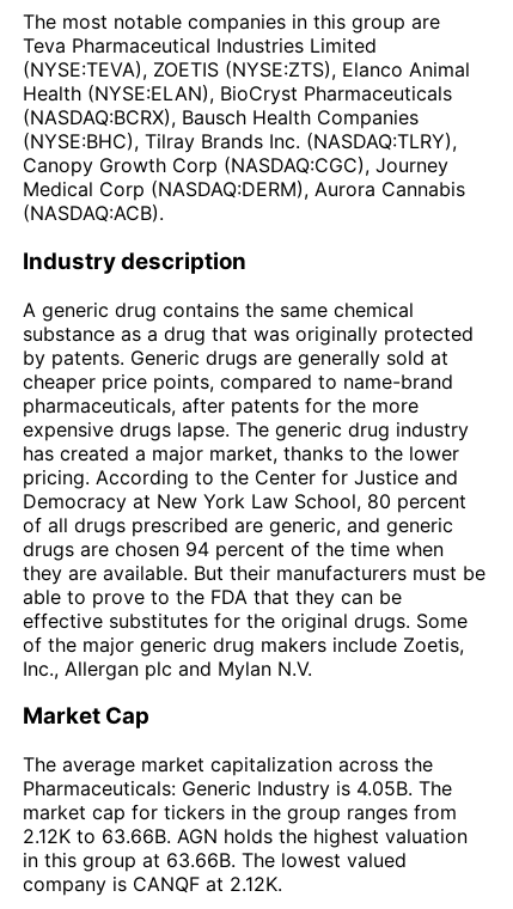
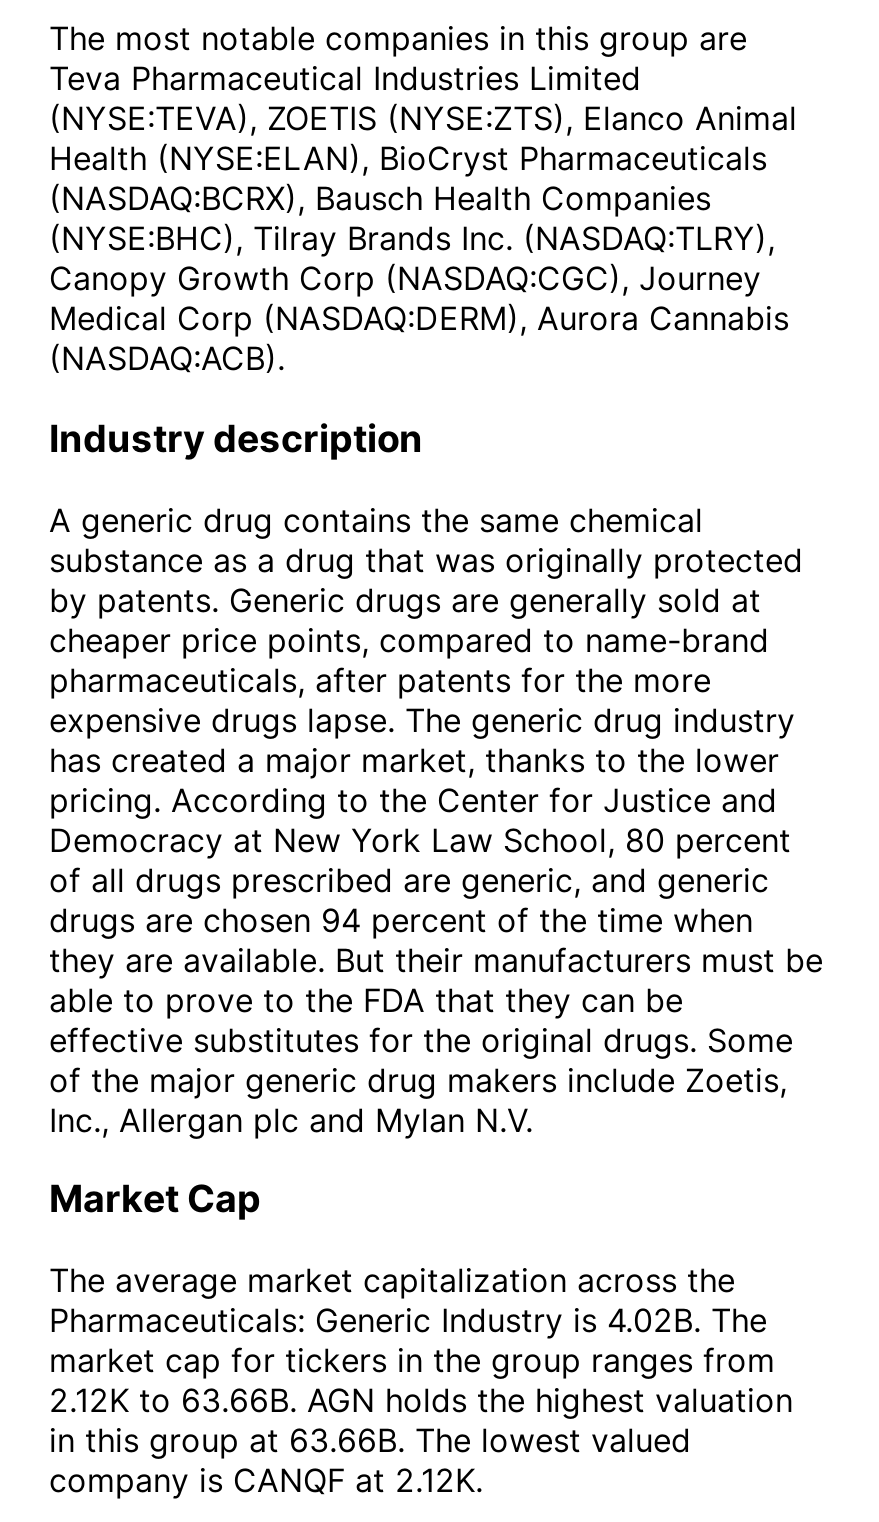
[23,776,452,800] Pharmaceuticals: Generic Industry is 4.05B. The -> [49,1300,767,1340] Pharmaceuticals: Generic Industry is 4.02B. The

